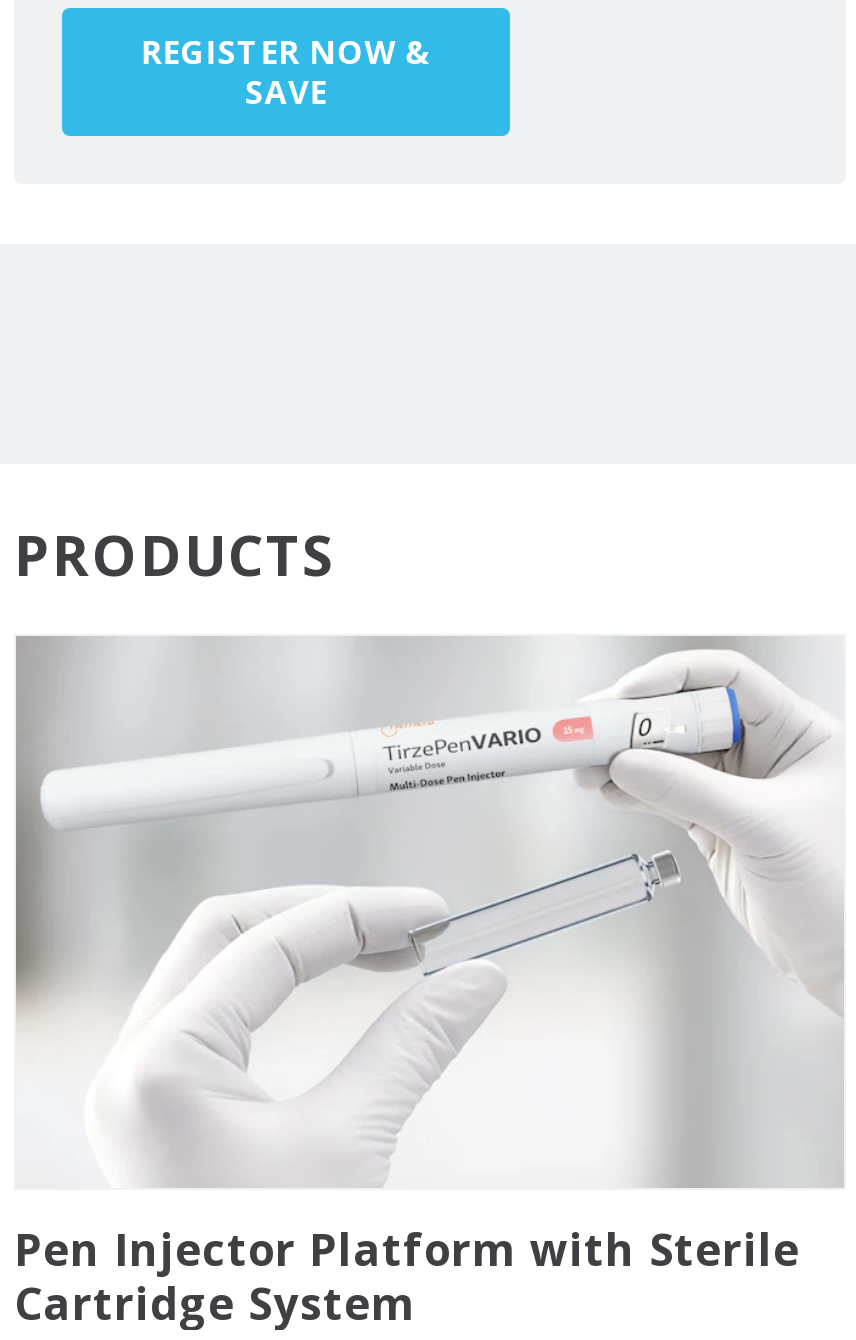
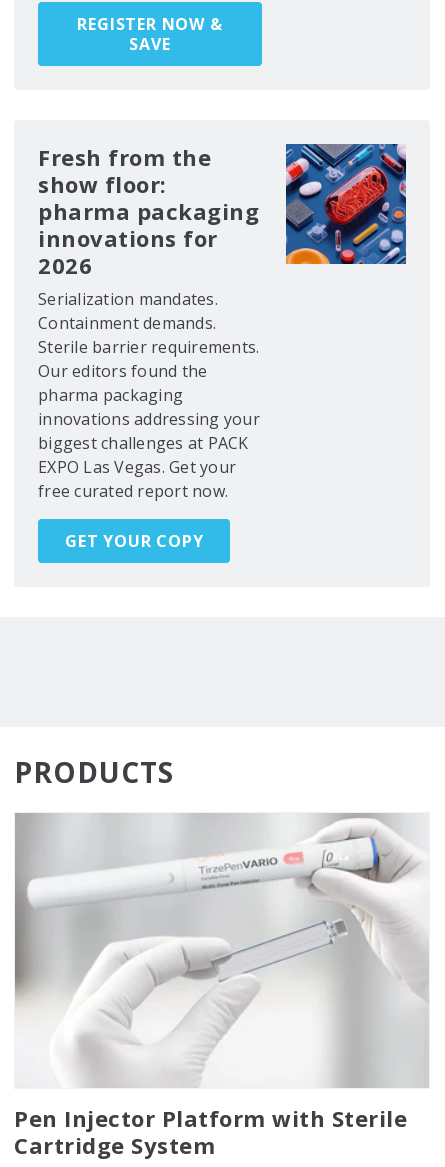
none -> [38,142,407,552] [image] | Fresh from the | show floor: | pharma packaging | innovations for | 2026 | Serialization mandates. | Containment demands. | Sterile barrier requirements. | Our editors found the | pharma packaging | innovations addressing your | biggest challenges at PACK | EXPO Las Vegas. Get your | free curated report now. | GET YOUR COPY

